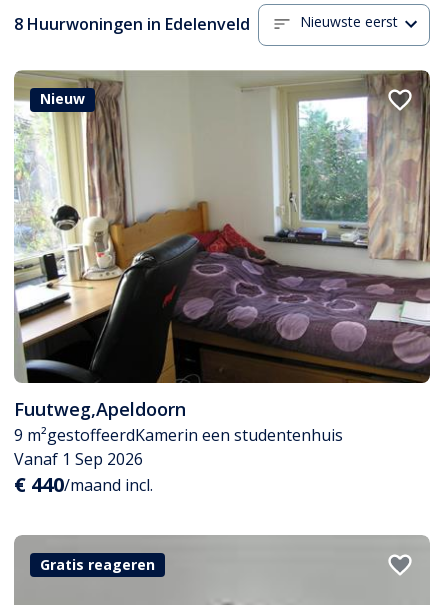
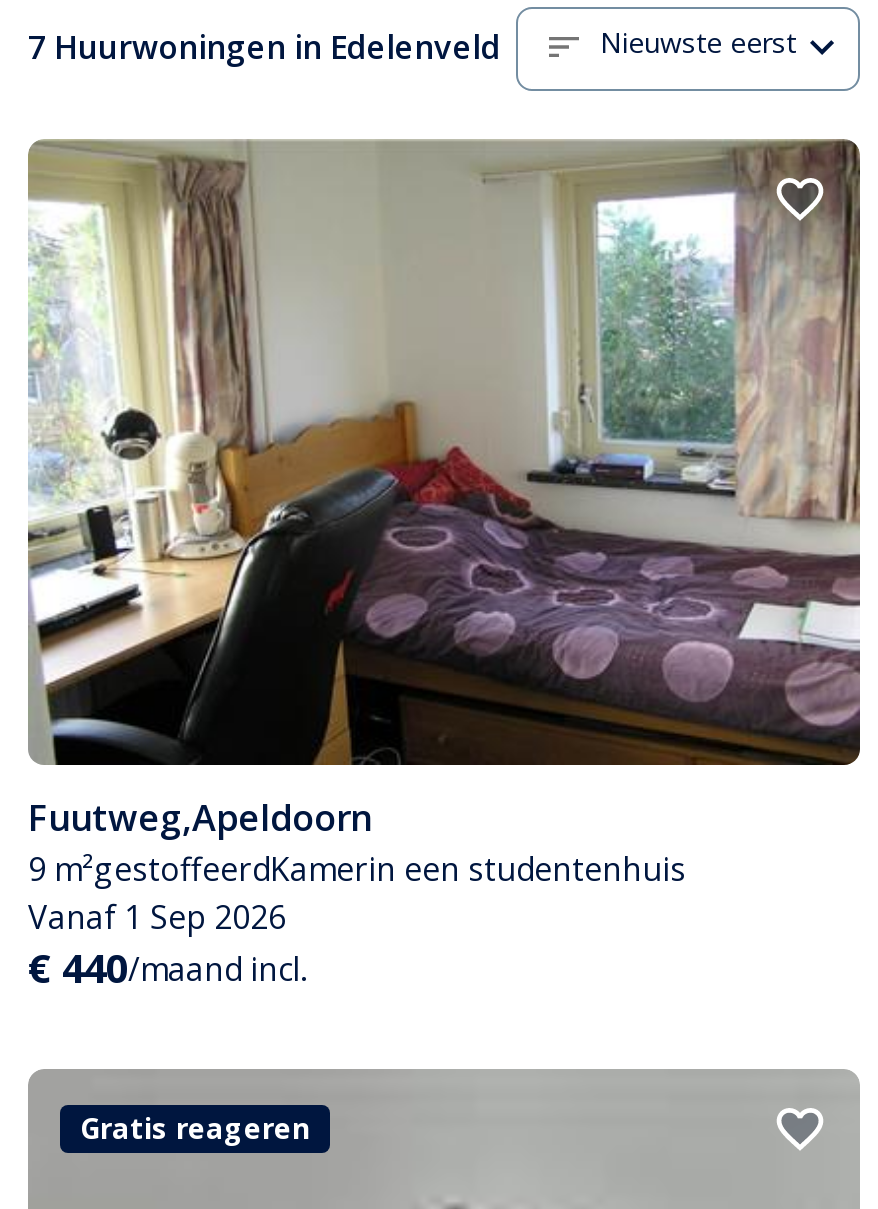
[14,13,250,35] 8 Huurwoningen in Edelenveld -> [28,26,500,70] 7 Huurwoningen in Edelenveld
[40,89,85,108] Nieuw -> none

